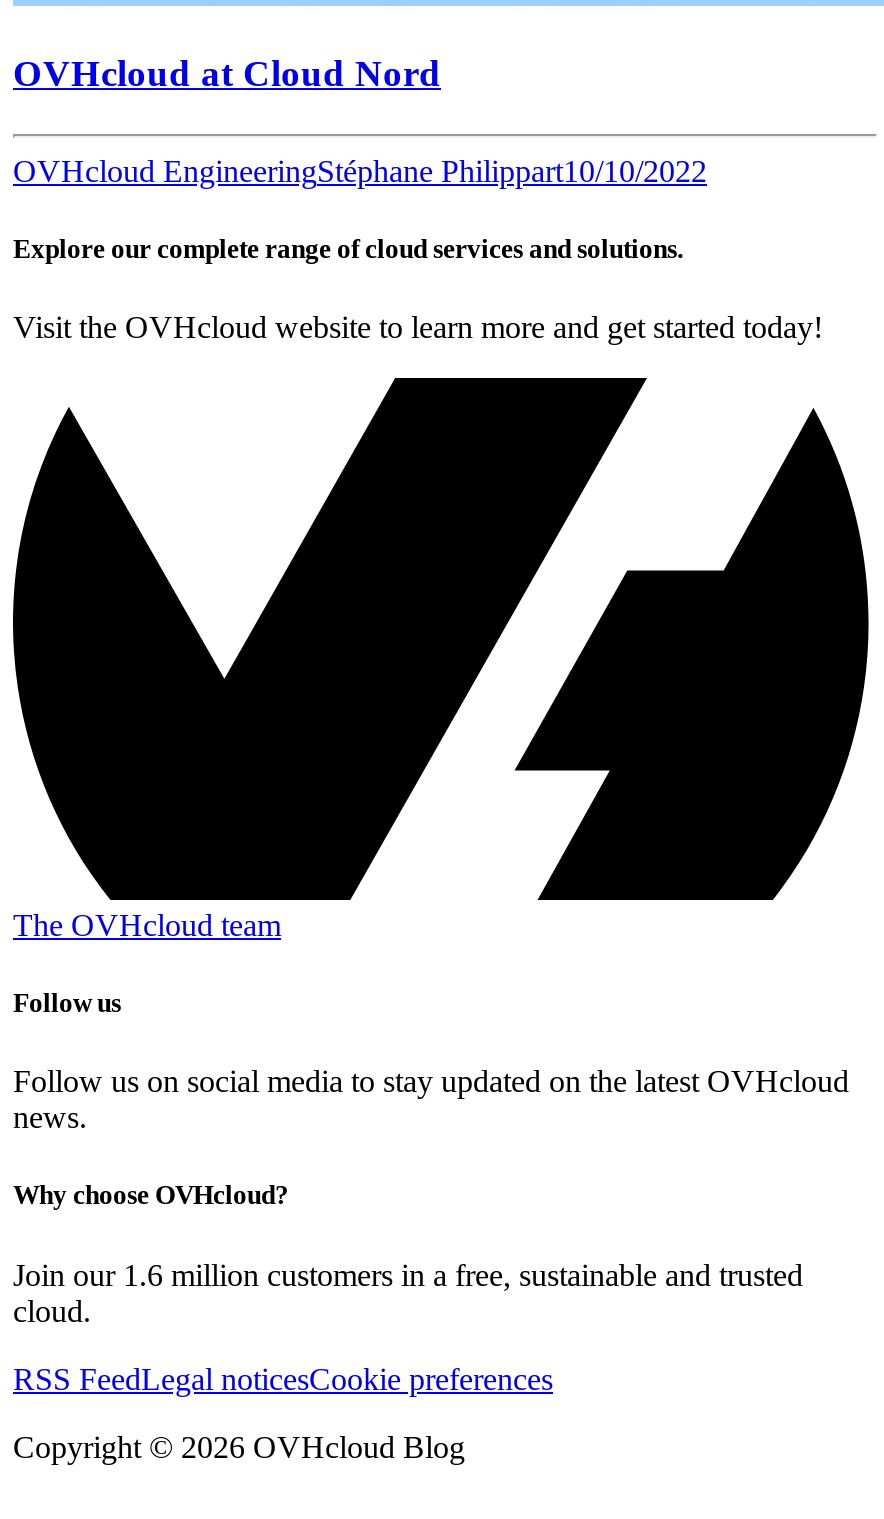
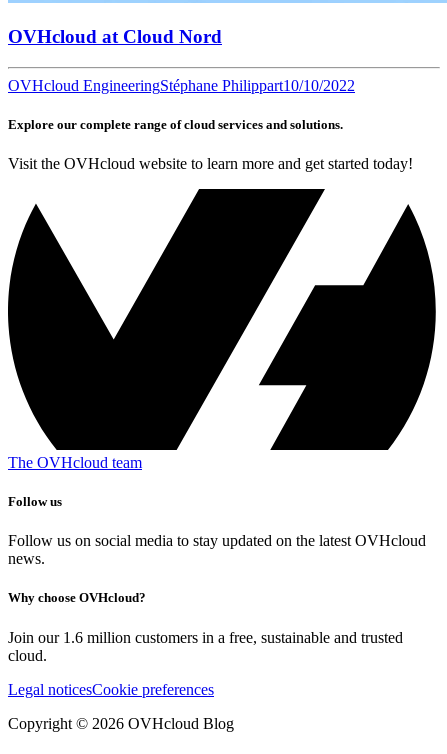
[13,1361,553,1395] RSS FeedLegal noticesCookie preferences -> [8,681,214,698] Legal noticesCookie preferences

